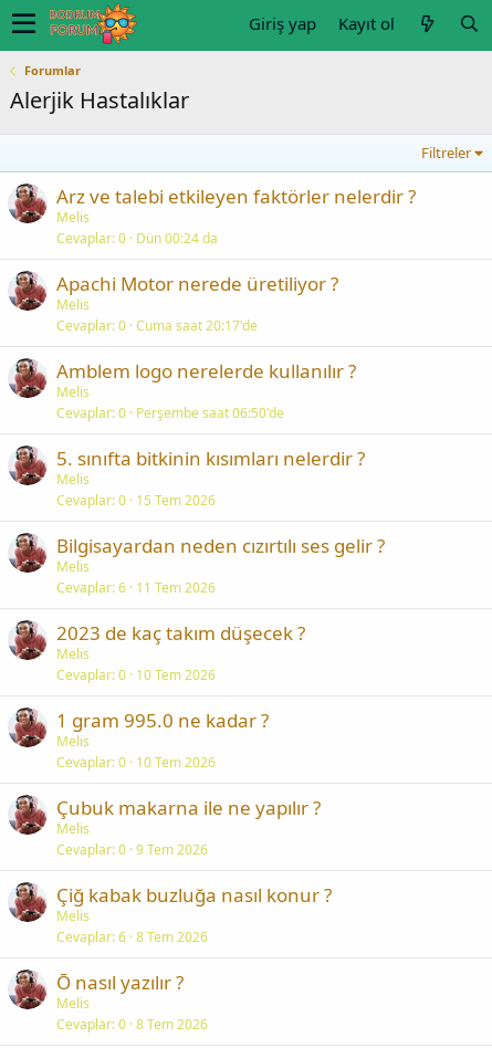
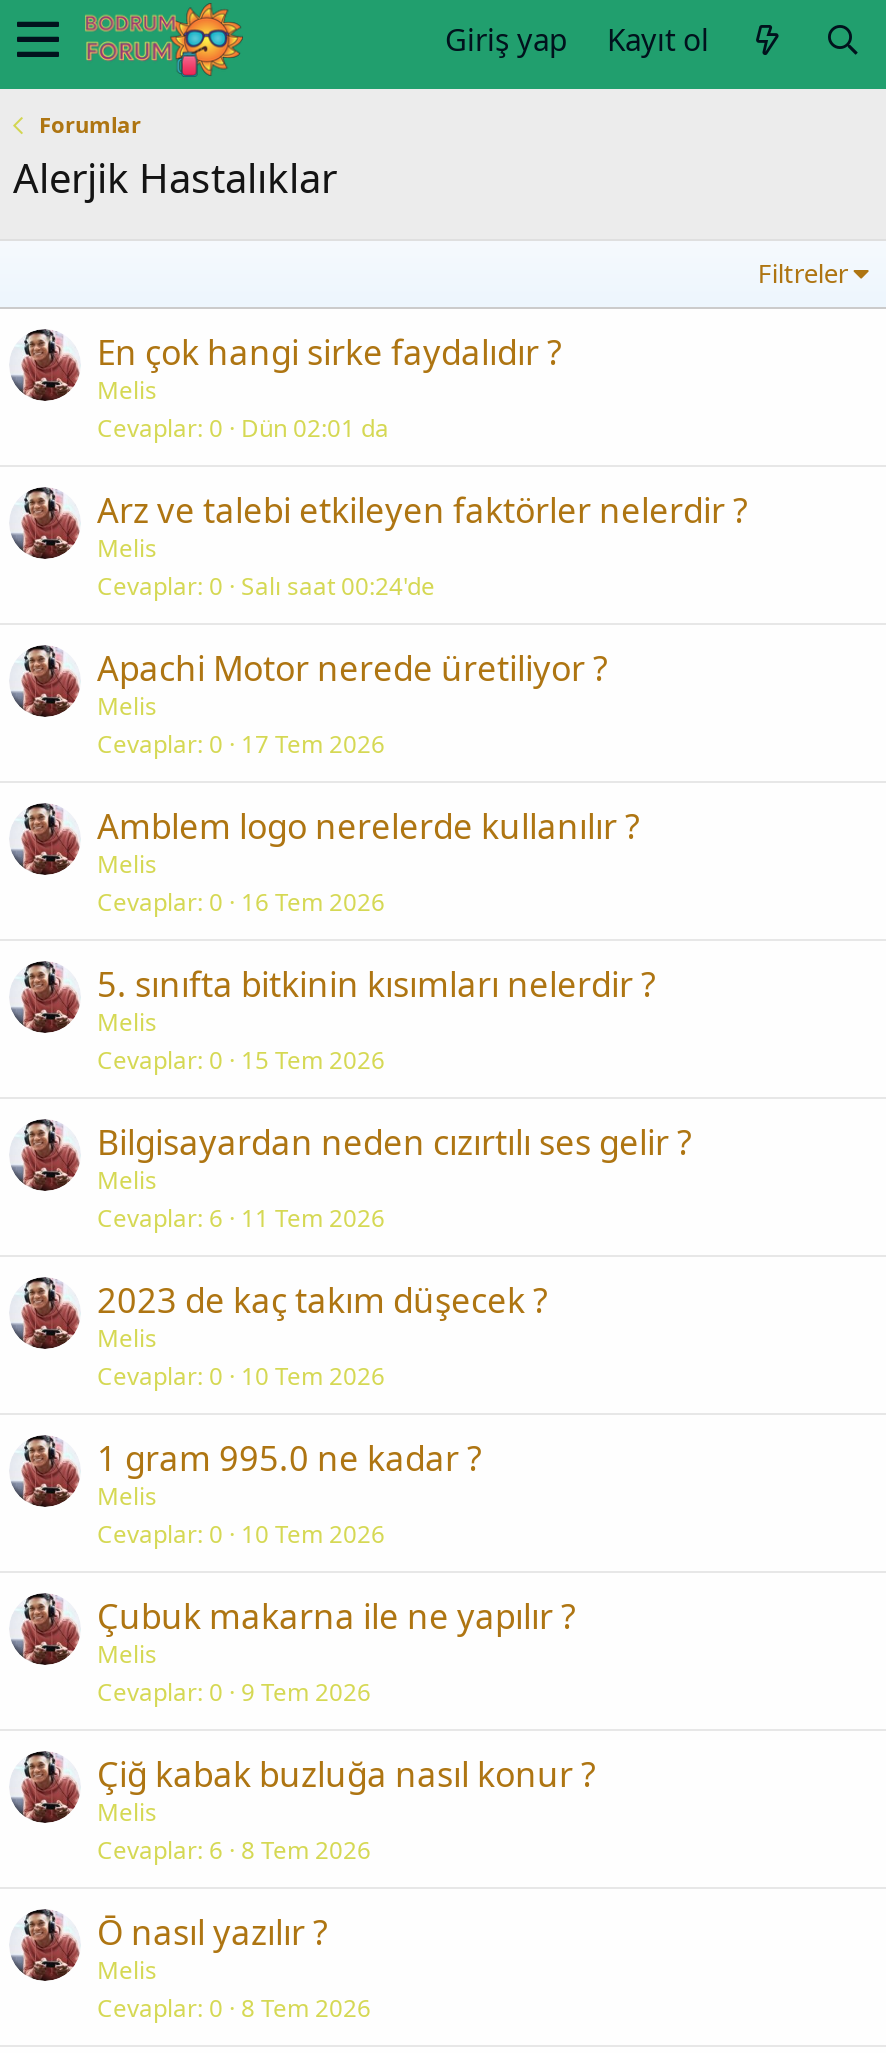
none -> [97,329,561,445] En çok hangi sirke faydalıdır ? | Melis | Cevaplar 0 Dün 02:01 da
[56,229,218,248] Cevaplar 0 Dün 00:24 da -> [97,569,435,603] Cevaplar 0 Salı saat 00:24'de
[56,316,258,335] Cevaplar 0 Cuma saat 20:17'de -> [97,727,385,761] Cevaplar 0 17 Tem 2026
[56,404,284,422] Cevaplar 0 Perşembe saat 06:50'de -> [97,885,385,919] Cevaplar 0 16 Tem 2026

